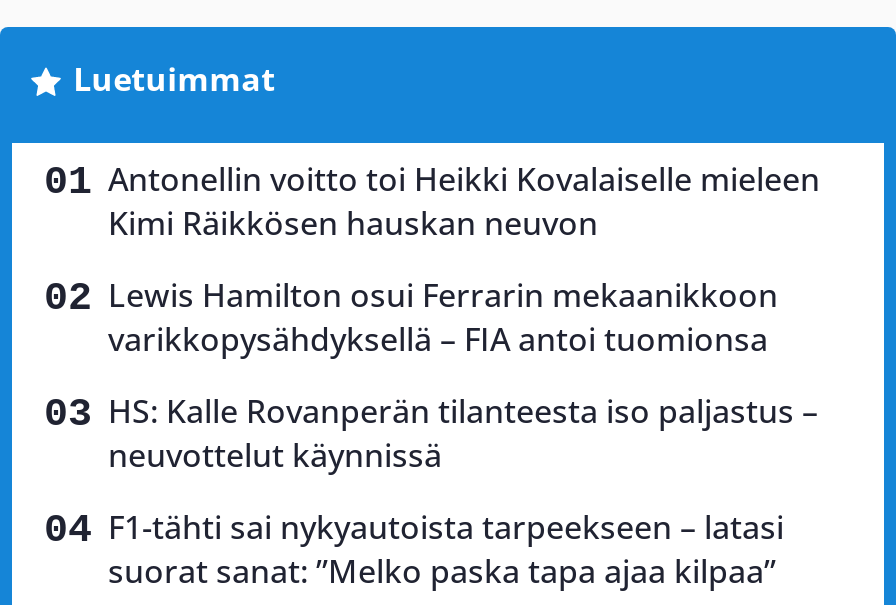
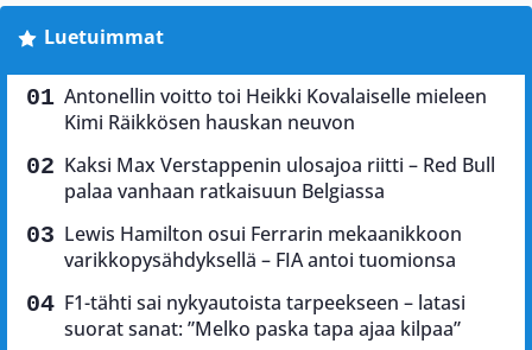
none -> [64,152,495,204] Kaksi Max Verstappenin ulosajoa riitti – Red Bull | palaa vanhaan ratkaisuun Belgiassa
moved [108,273,778,361] -> [64,221,462,273]: Lewis Hamilton osui Ferrarin mekaanikkoon | varikkopysähdyksellä – FIA antoi tuomionsa
[108,389,818,477] HS: Kalle Rovanperän tilanteesta iso paljastus – | neuvottelut käynnissä -> none

